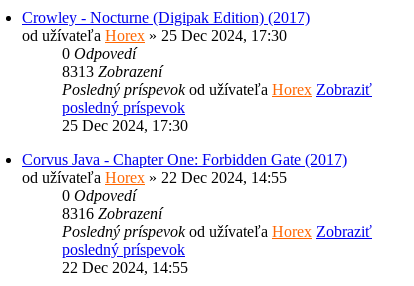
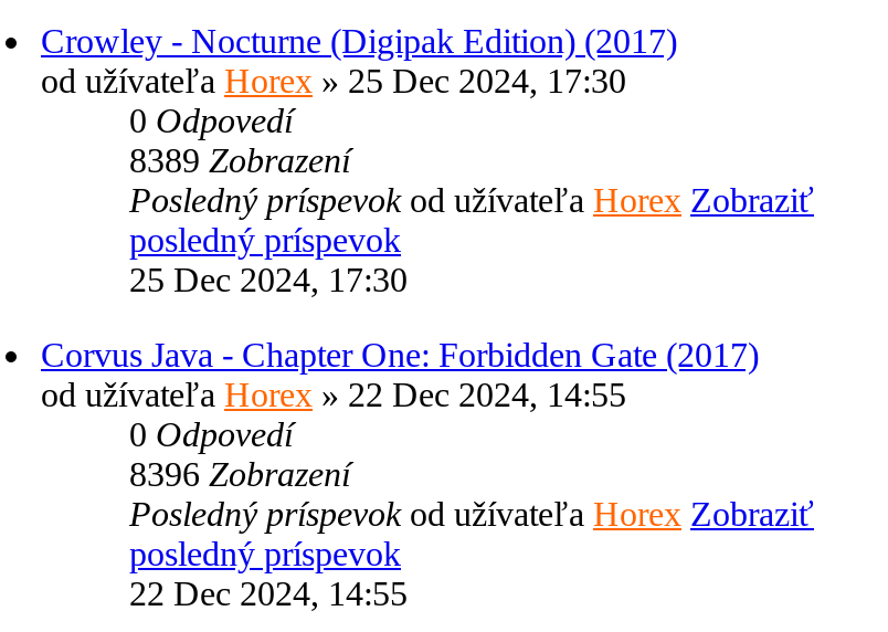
[62,63,162,80] 8313Zobrazení -> [129,141,350,179] 8389Zobrazení
[62,205,162,222] 8316Zobrazení -> [129,455,350,493] 8396Zobrazení

